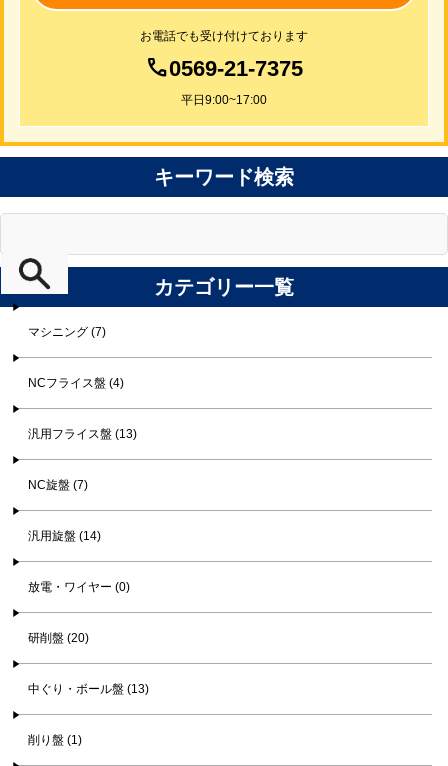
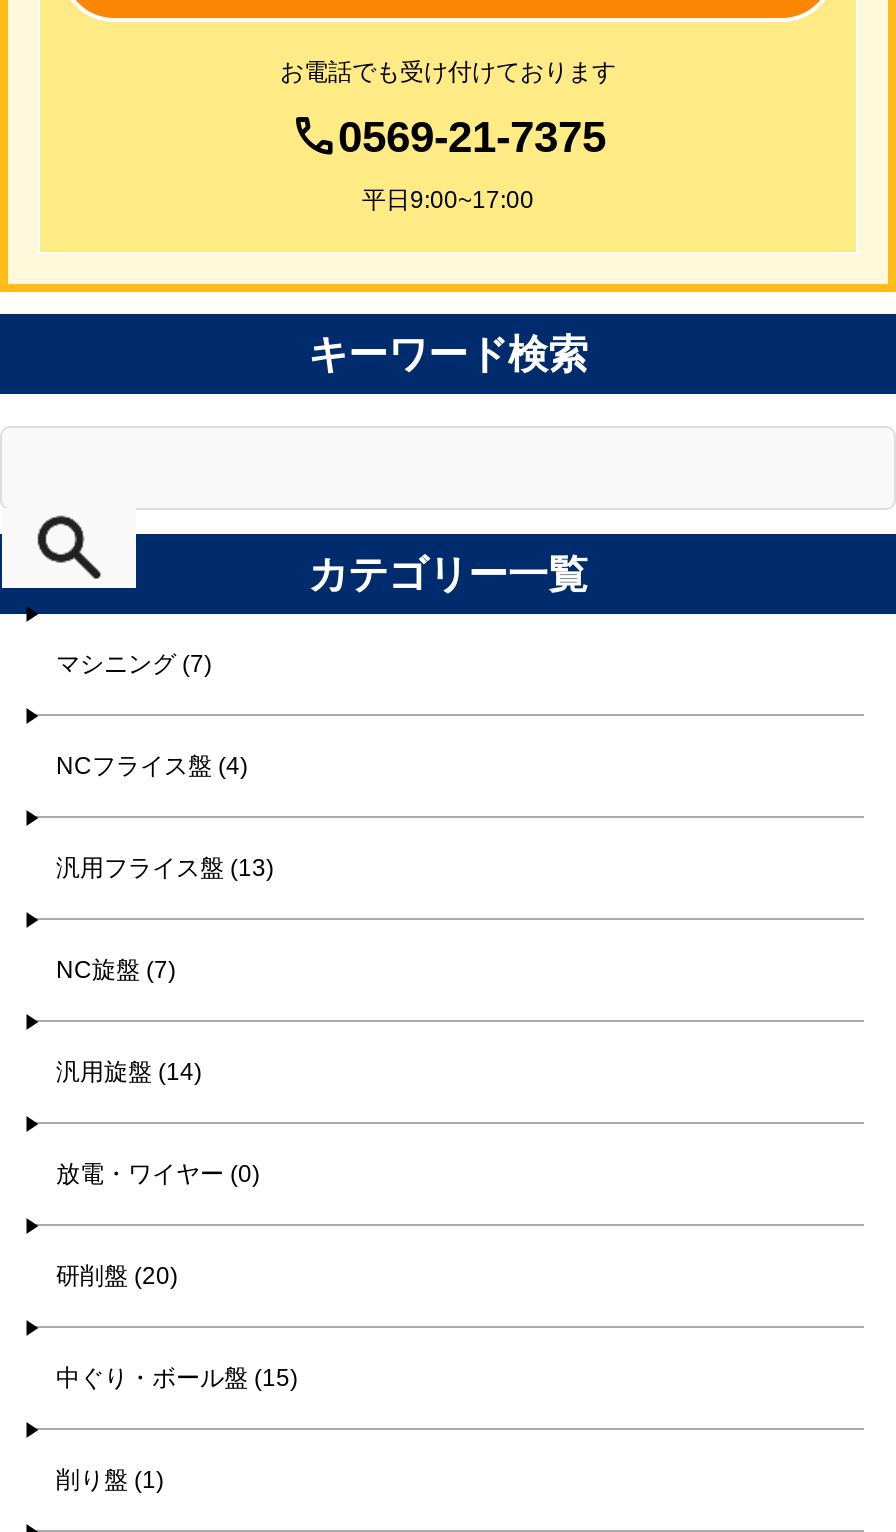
[28,682,149,696] 中ぐり・ボール盤 (13) -> [56,1364,298,1392] 中ぐり・ボール盤 (15)

